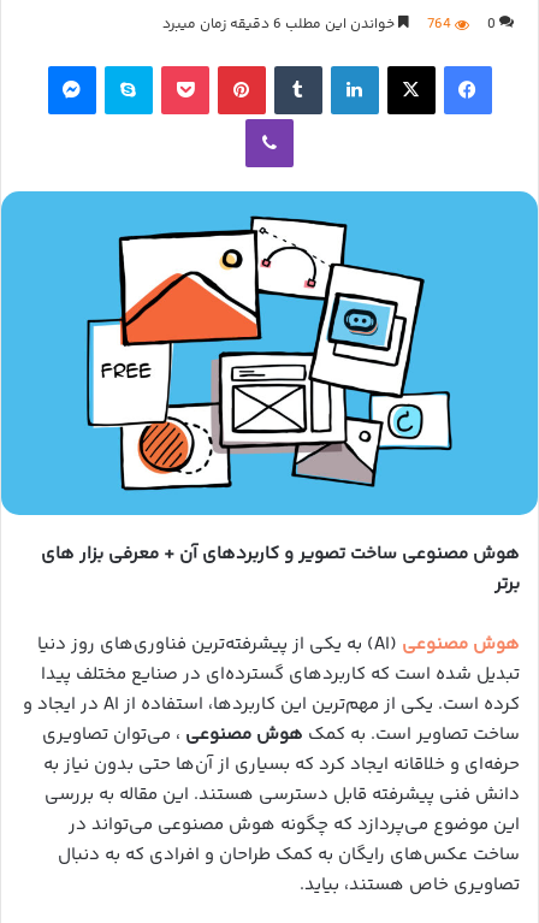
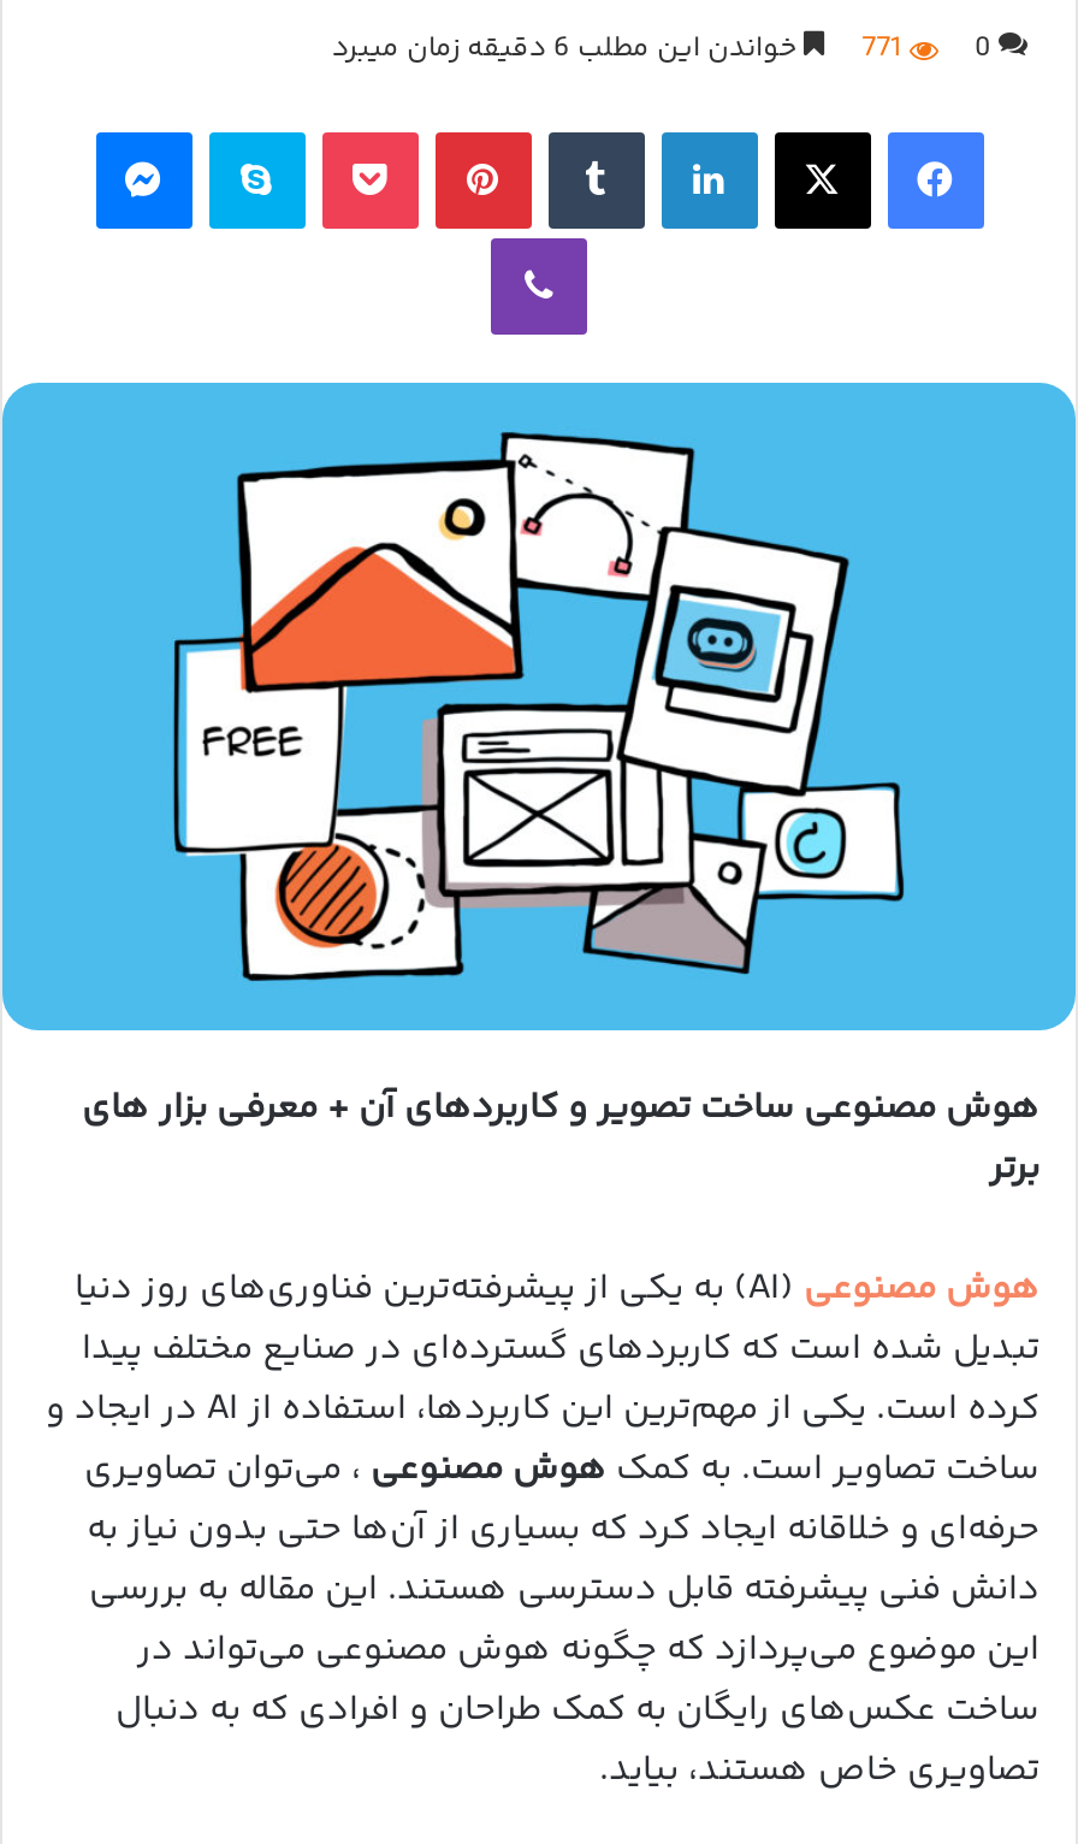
[427,13,451,36] 764 -> [861,27,902,72] 771

